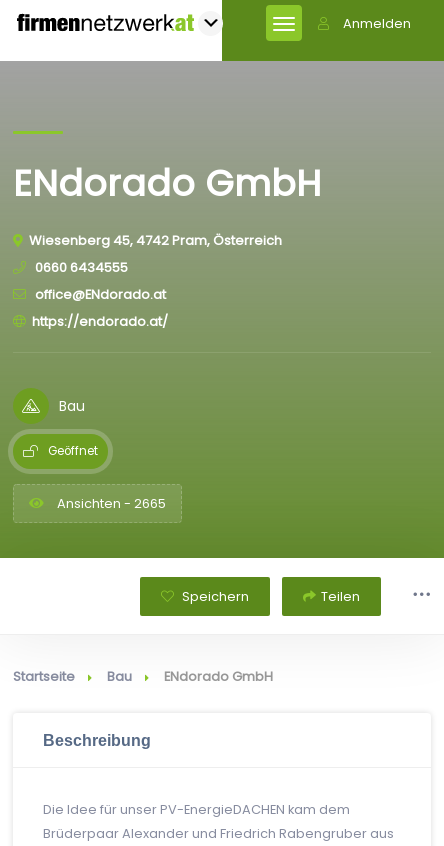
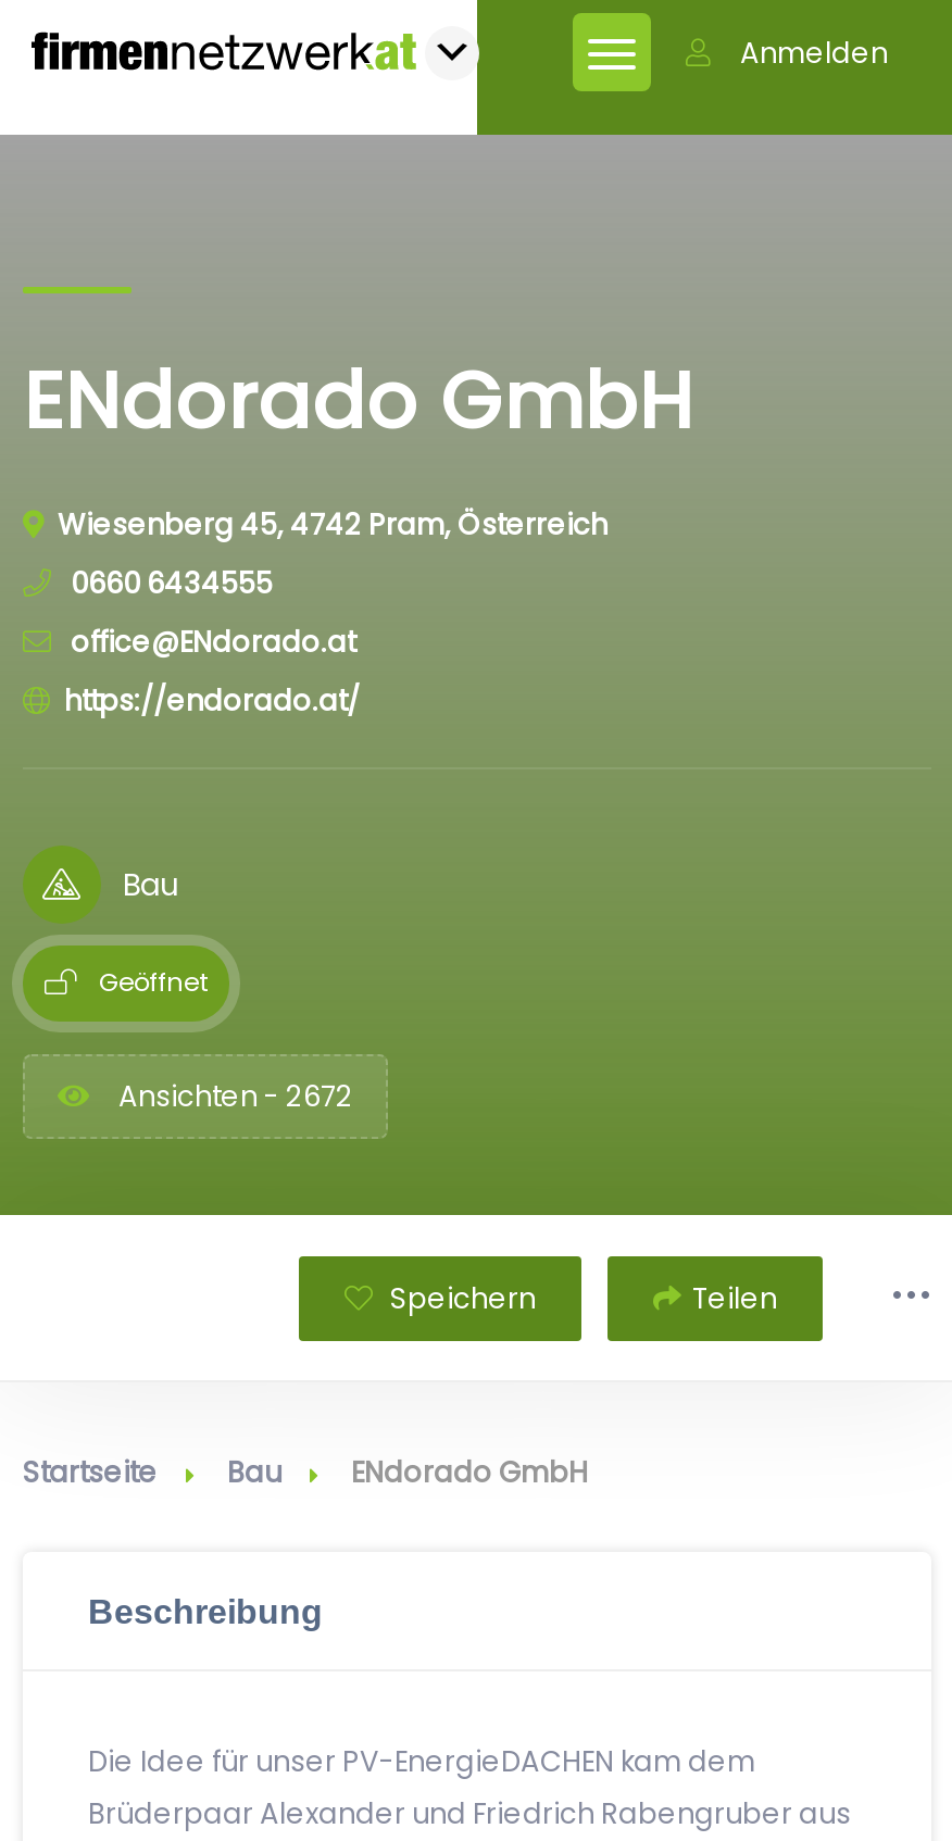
[54,494,166,513] Ansichten - 2665 -> [112,1076,353,1117] Ansichten - 2672

